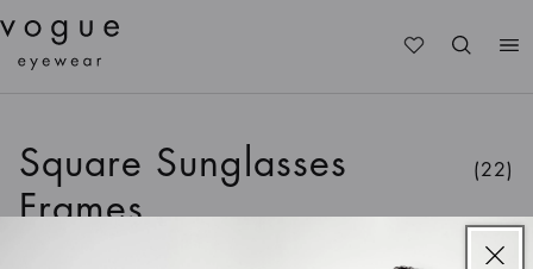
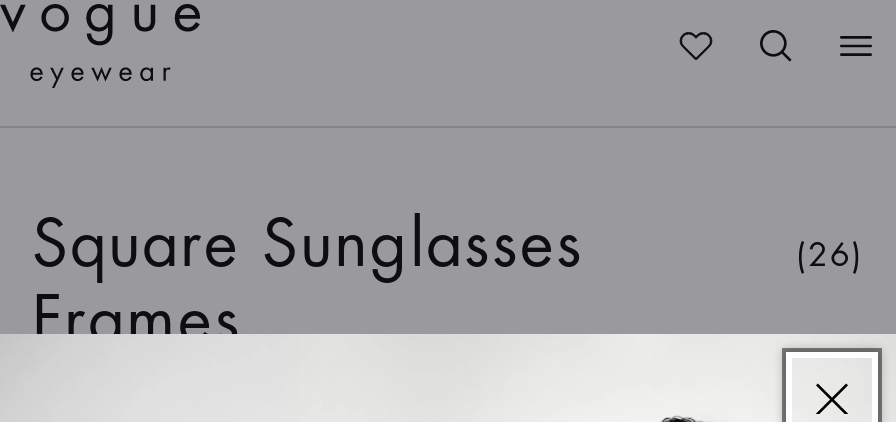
[474,161,514,180] (22) -> [796,240,864,272] (26)

